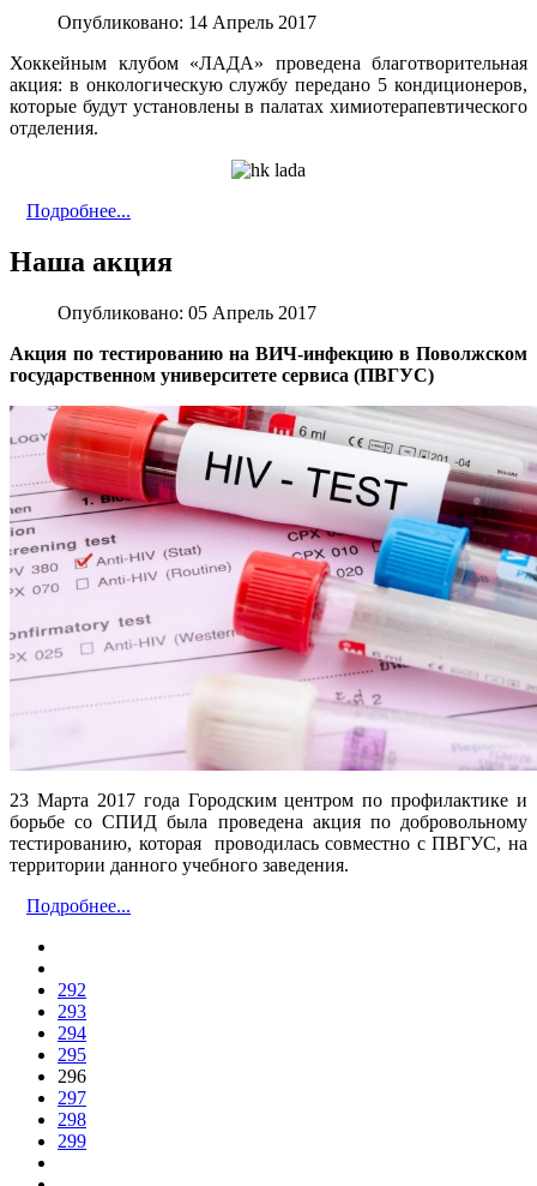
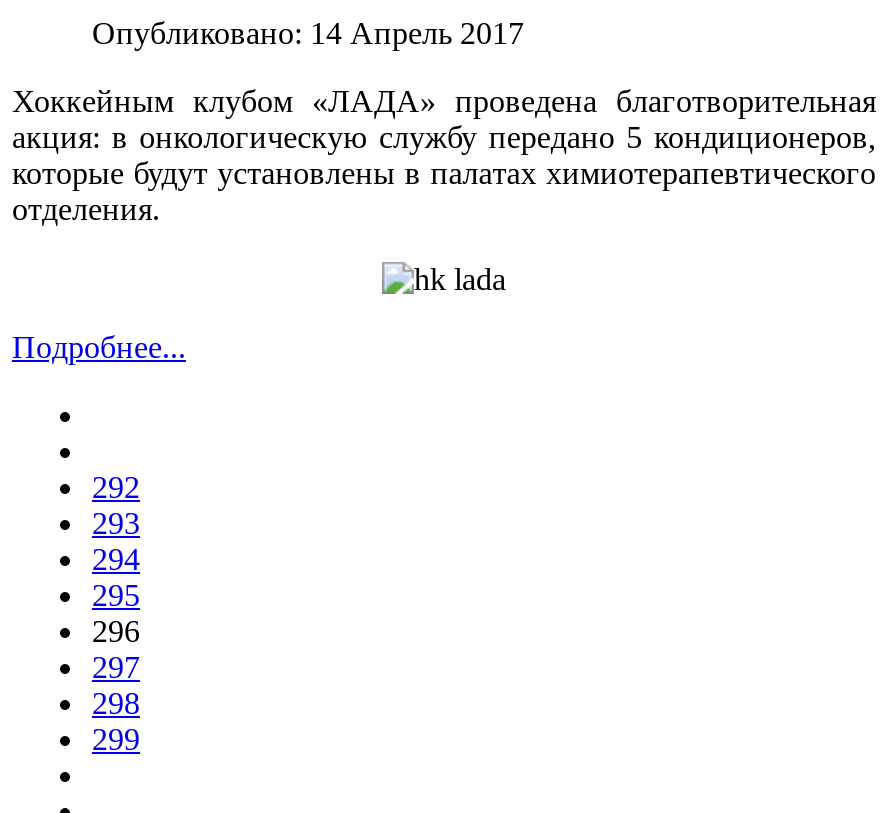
[10,247,527,386] Наша акция | Опубликовано: 05 Апрель 2017 | Акция по тестированию на ВИЧ-инфекцию в Поволжском | государственном университете сервиса (ПВГУС) -> none
[8,405,533,916] [image] | 23 Марта 2017 года Городским центром по профилактике и | борьбе со СПИД была проведена акция по добровольному | тестированию, которая проводилась совместно с ПВГУС, на | территории данного учебного заведения. | Подробнее... -> none

